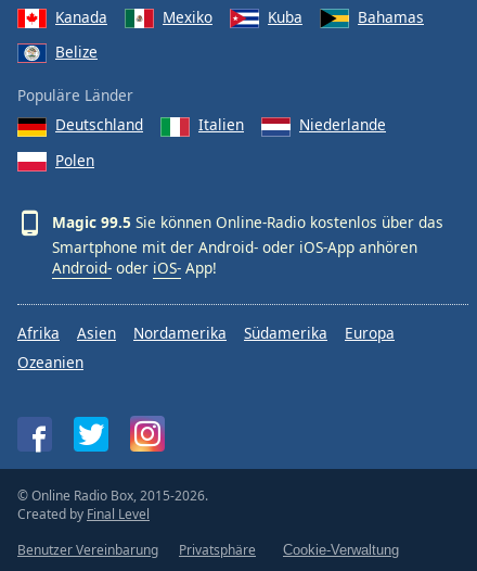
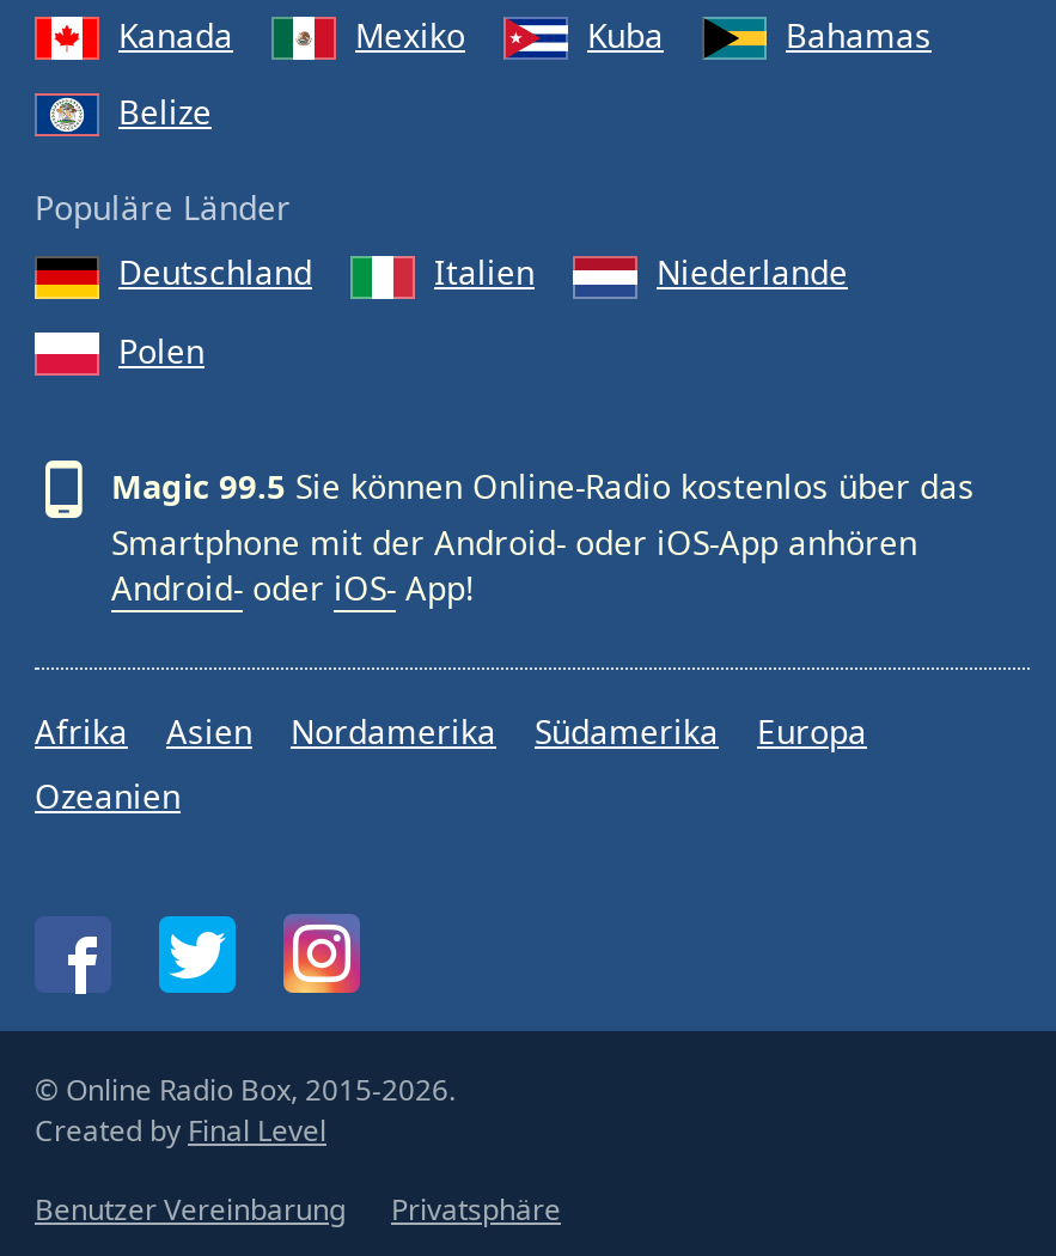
[283,542,399,558] Cookie-Verwaltung -> none

